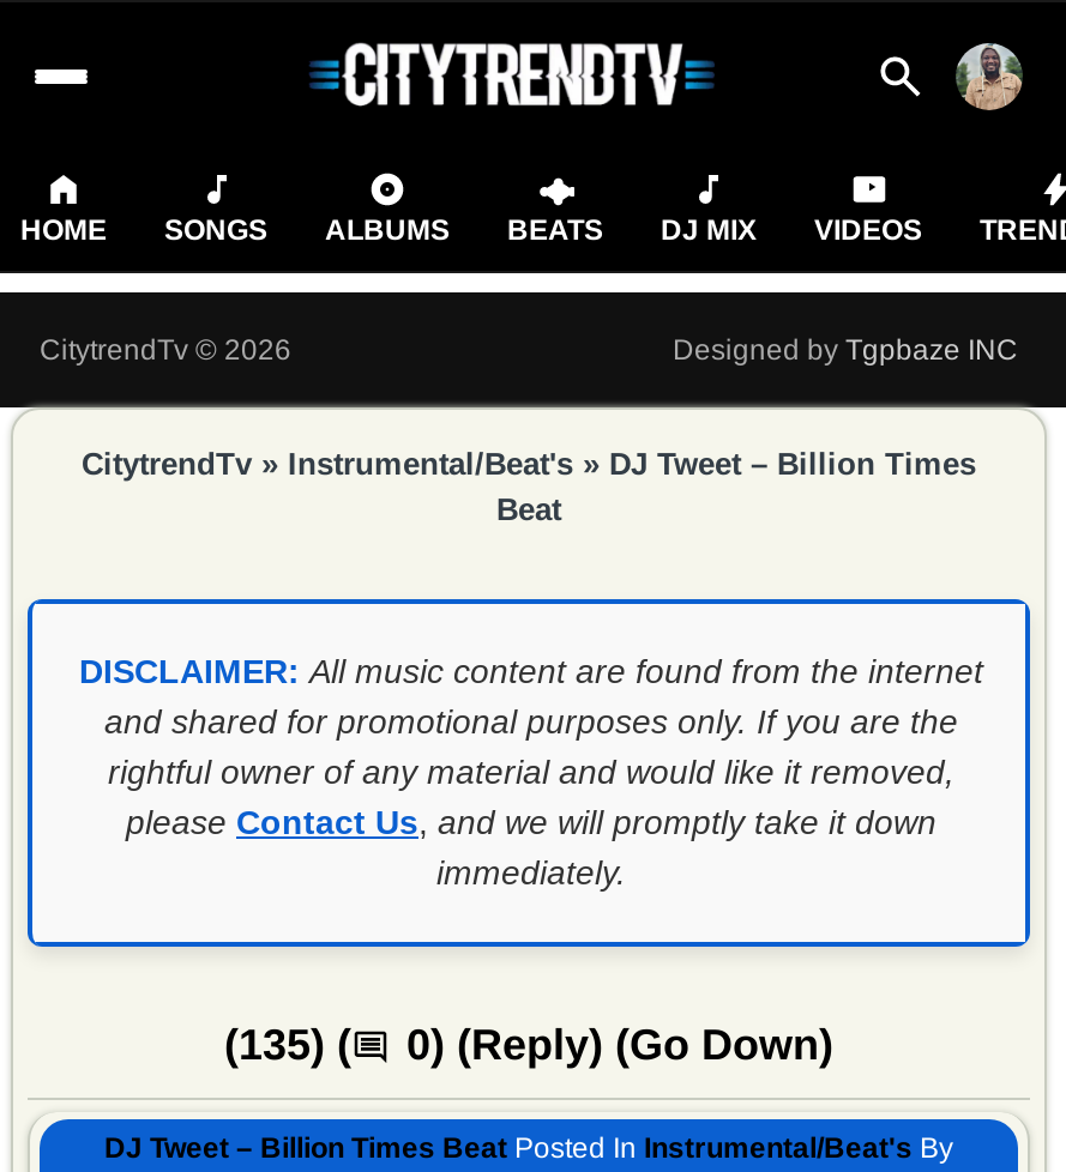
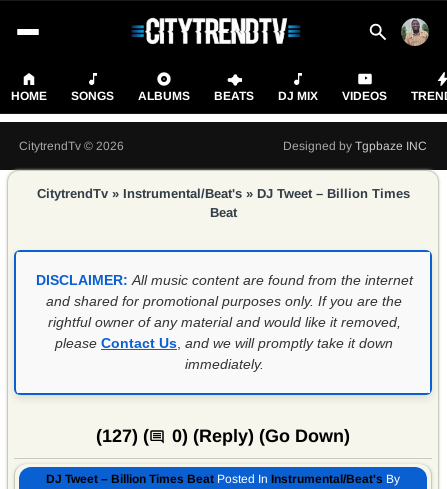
[224,1021,833,1069] (135) ( 0) (Reply) (Go Down) -> [96,426,350,446] (127) ( 0) (Reply) (Go Down)

